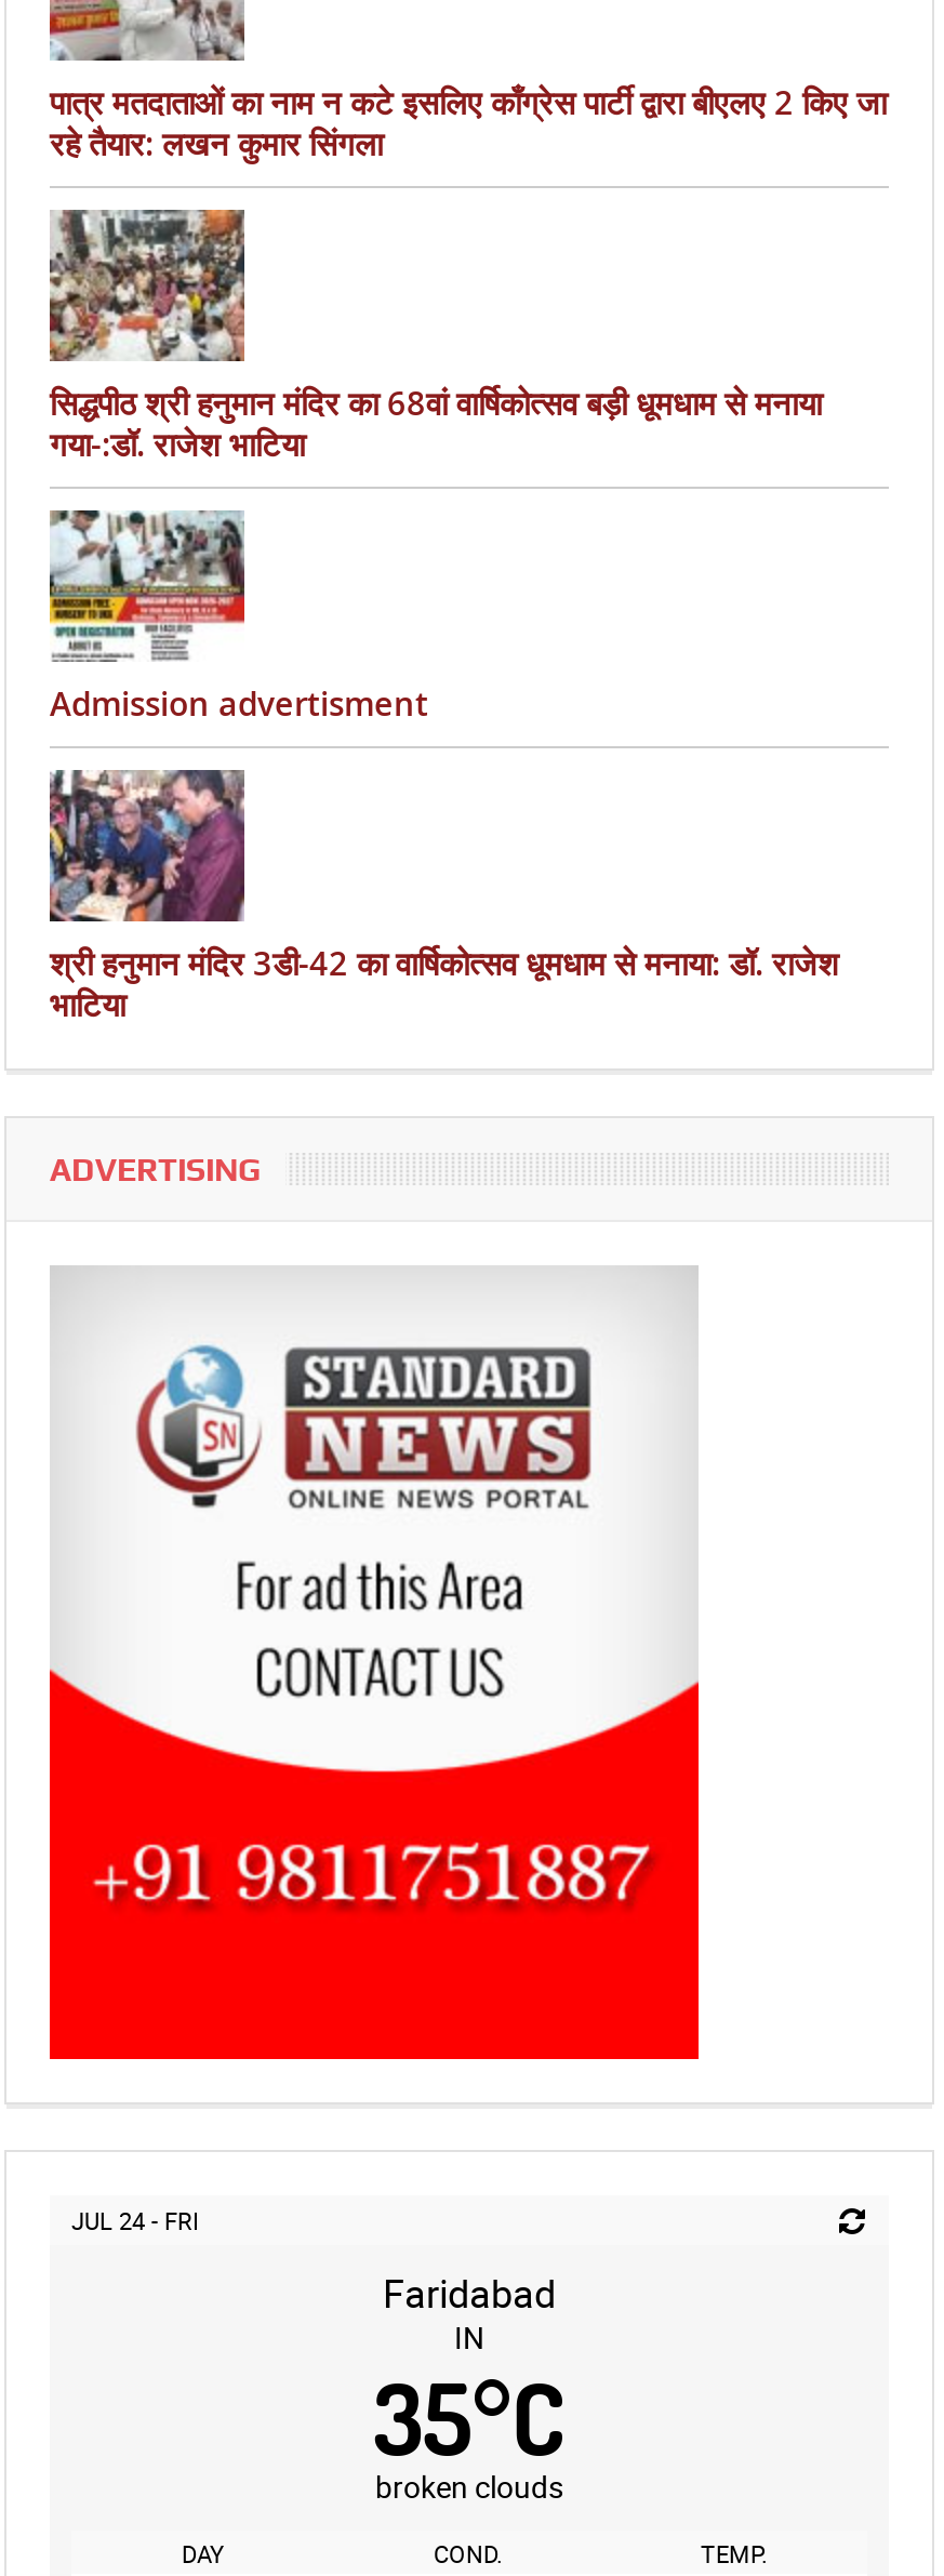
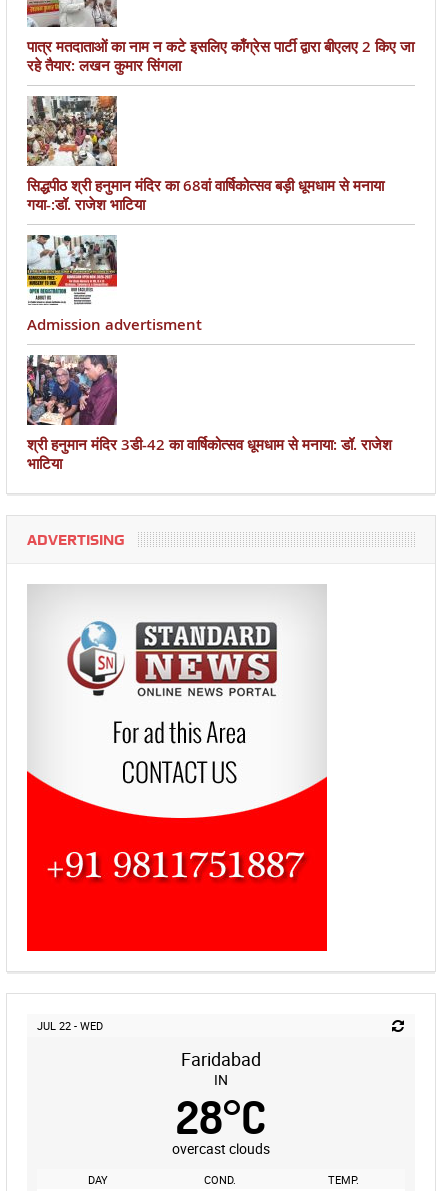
[71,2203,199,2235] JUL 24 - FRI -> [37,1018,103,1033] JUL 22 - WED
[373,2354,566,2480] 35°C -> [176,1088,266,1146] 28°C
[375,2464,563,2505] broken clouds -> [172,1139,270,1158] overcast clouds

